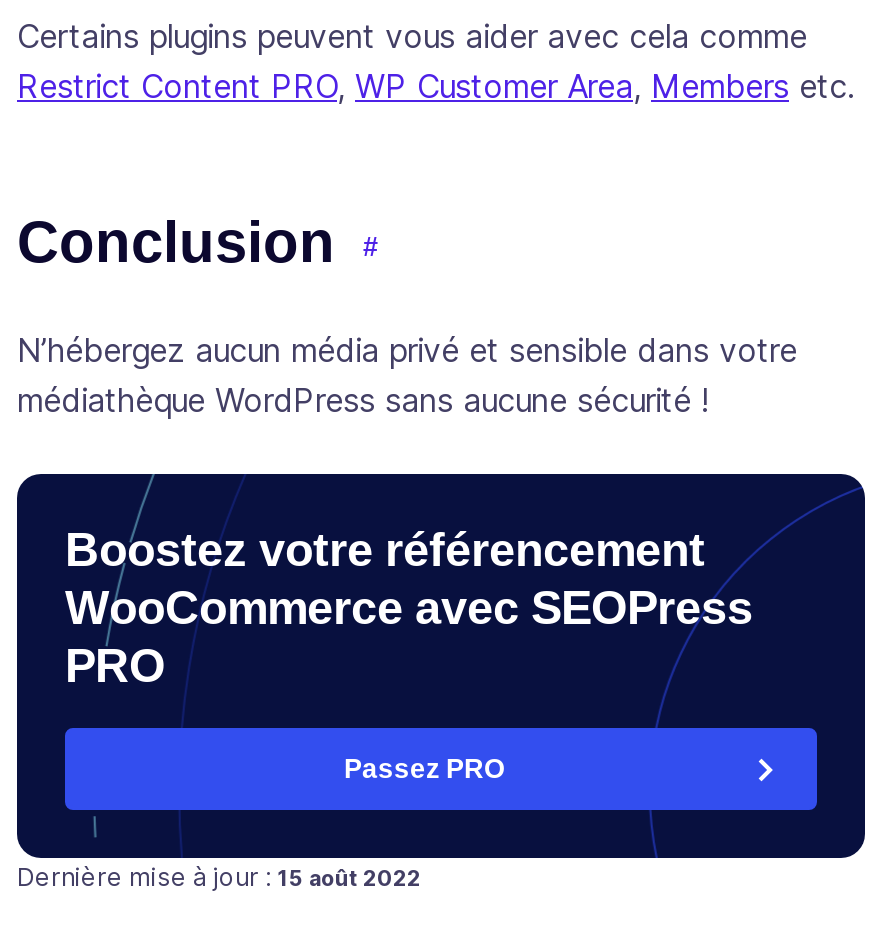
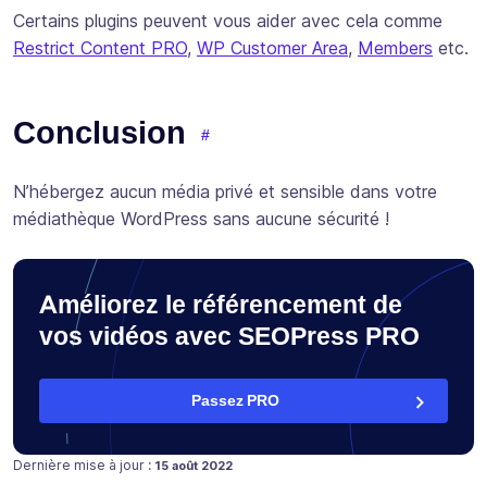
[65,521,753,693] Boostez votre référencement | WooCommerce avec SEOPress | PRO -> [39,289,420,351] Améliorez le référencement de | vos vidéos avec SEOPress PRO

